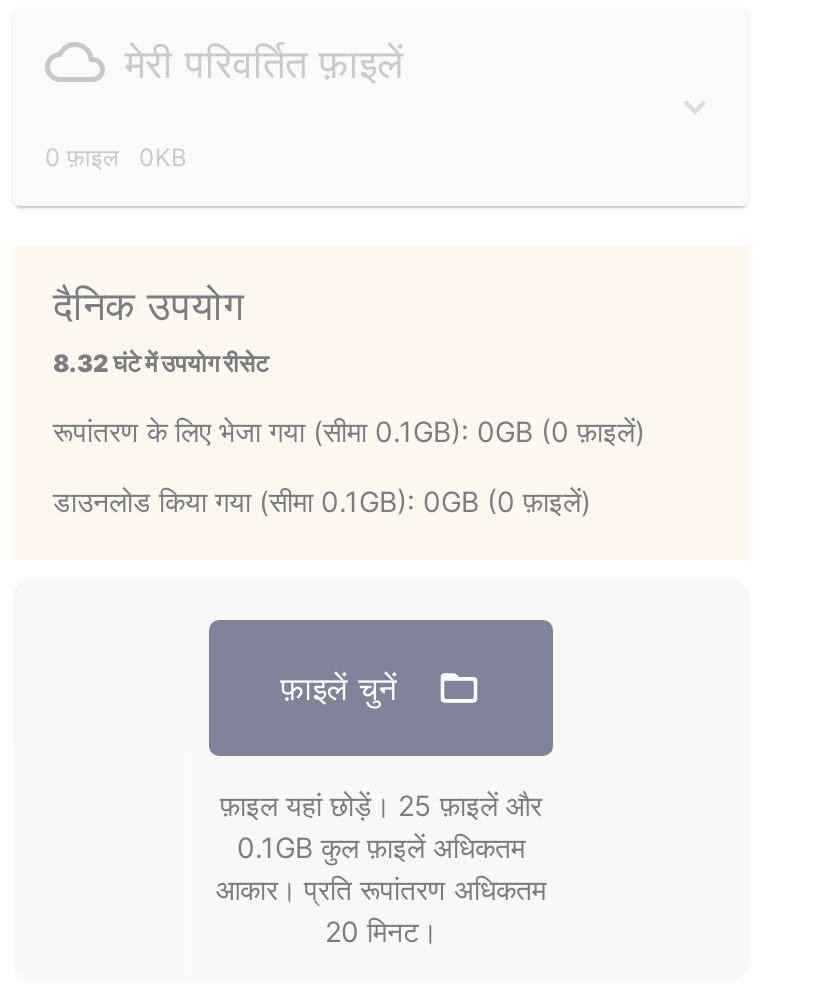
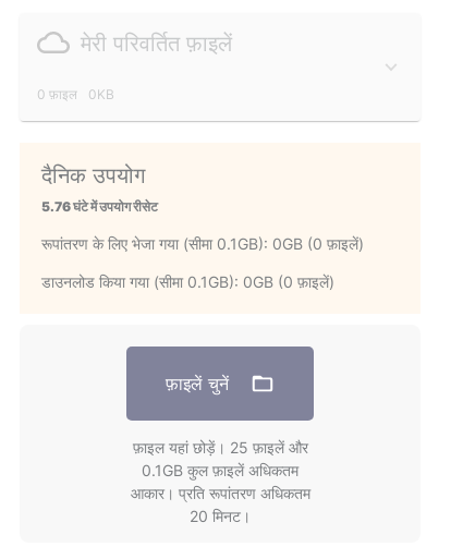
[53,348,269,378] 8.32 घंटे में उपयोग रीसेट -> [41,198,158,215] 5.76 घंटे में उपयोग रीसेट

